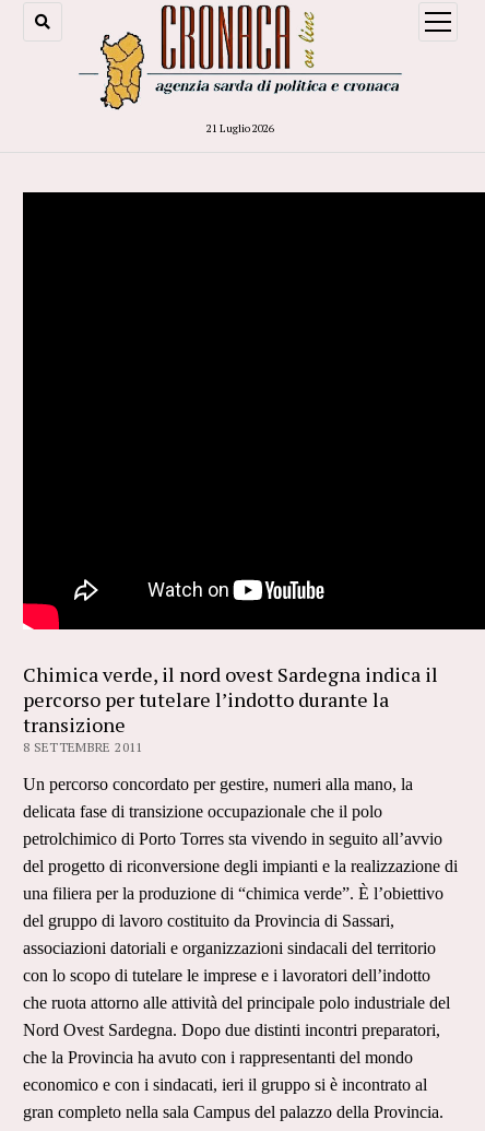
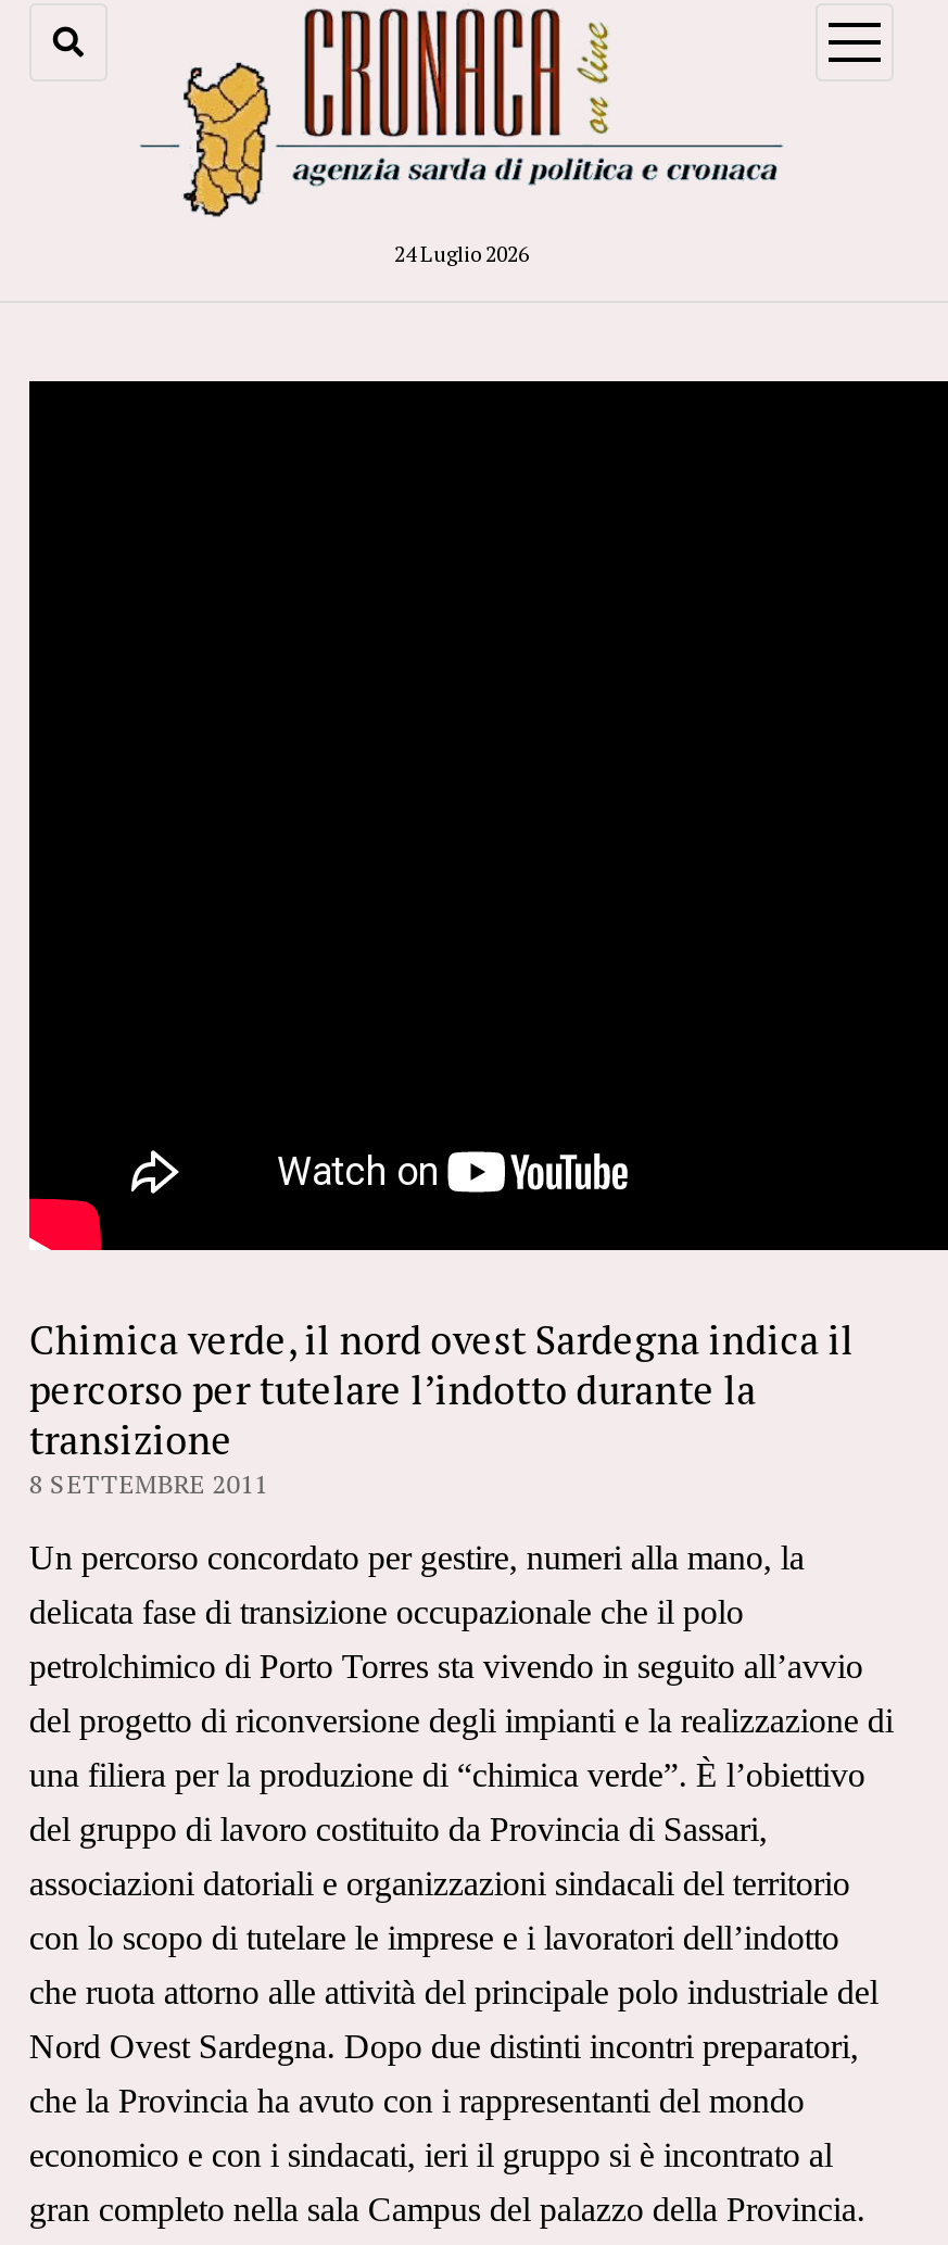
[206,121,274,135] 21 Luglio 2026 -> [394,239,529,268] 24 Luglio 2026

